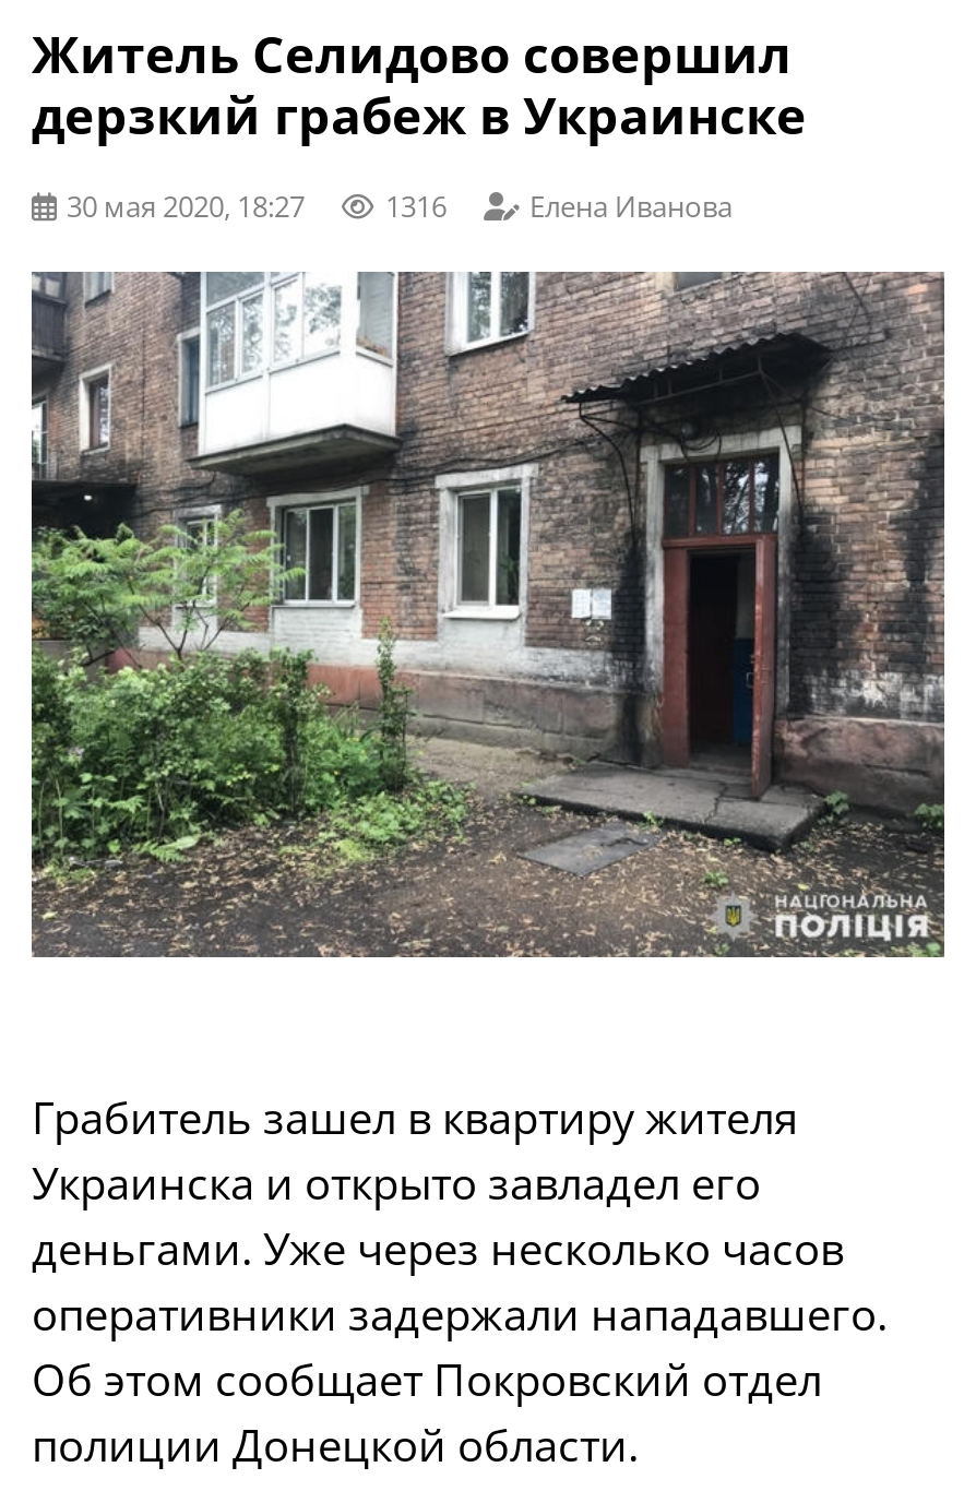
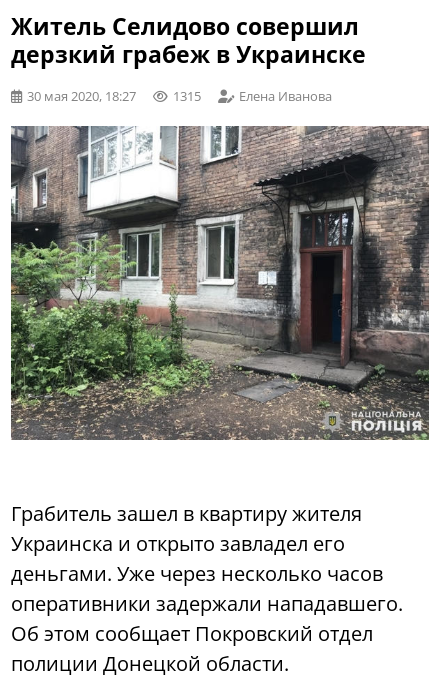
[385,187,447,226] 1316 -> [173,87,201,105] 1315

